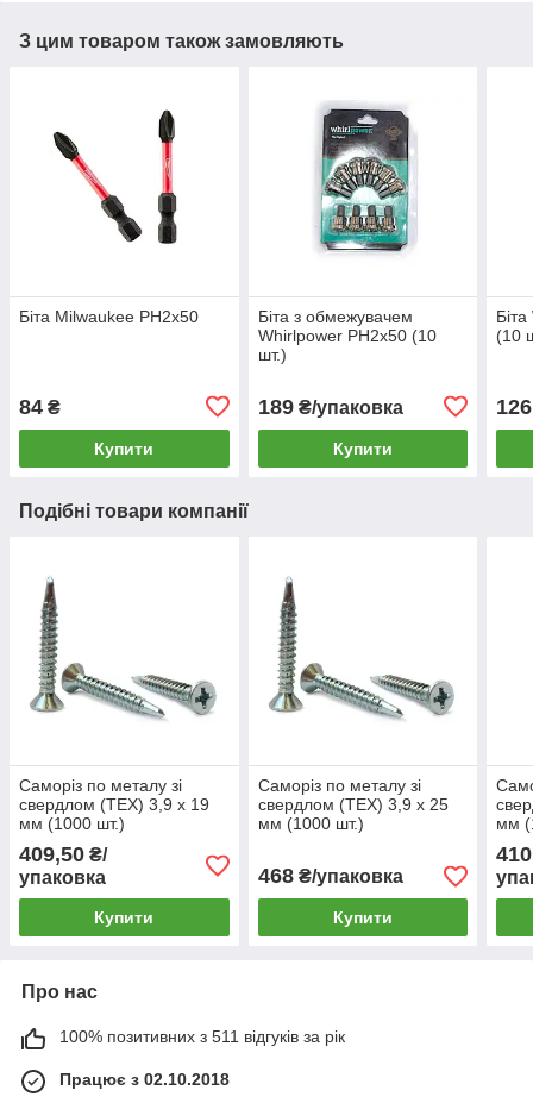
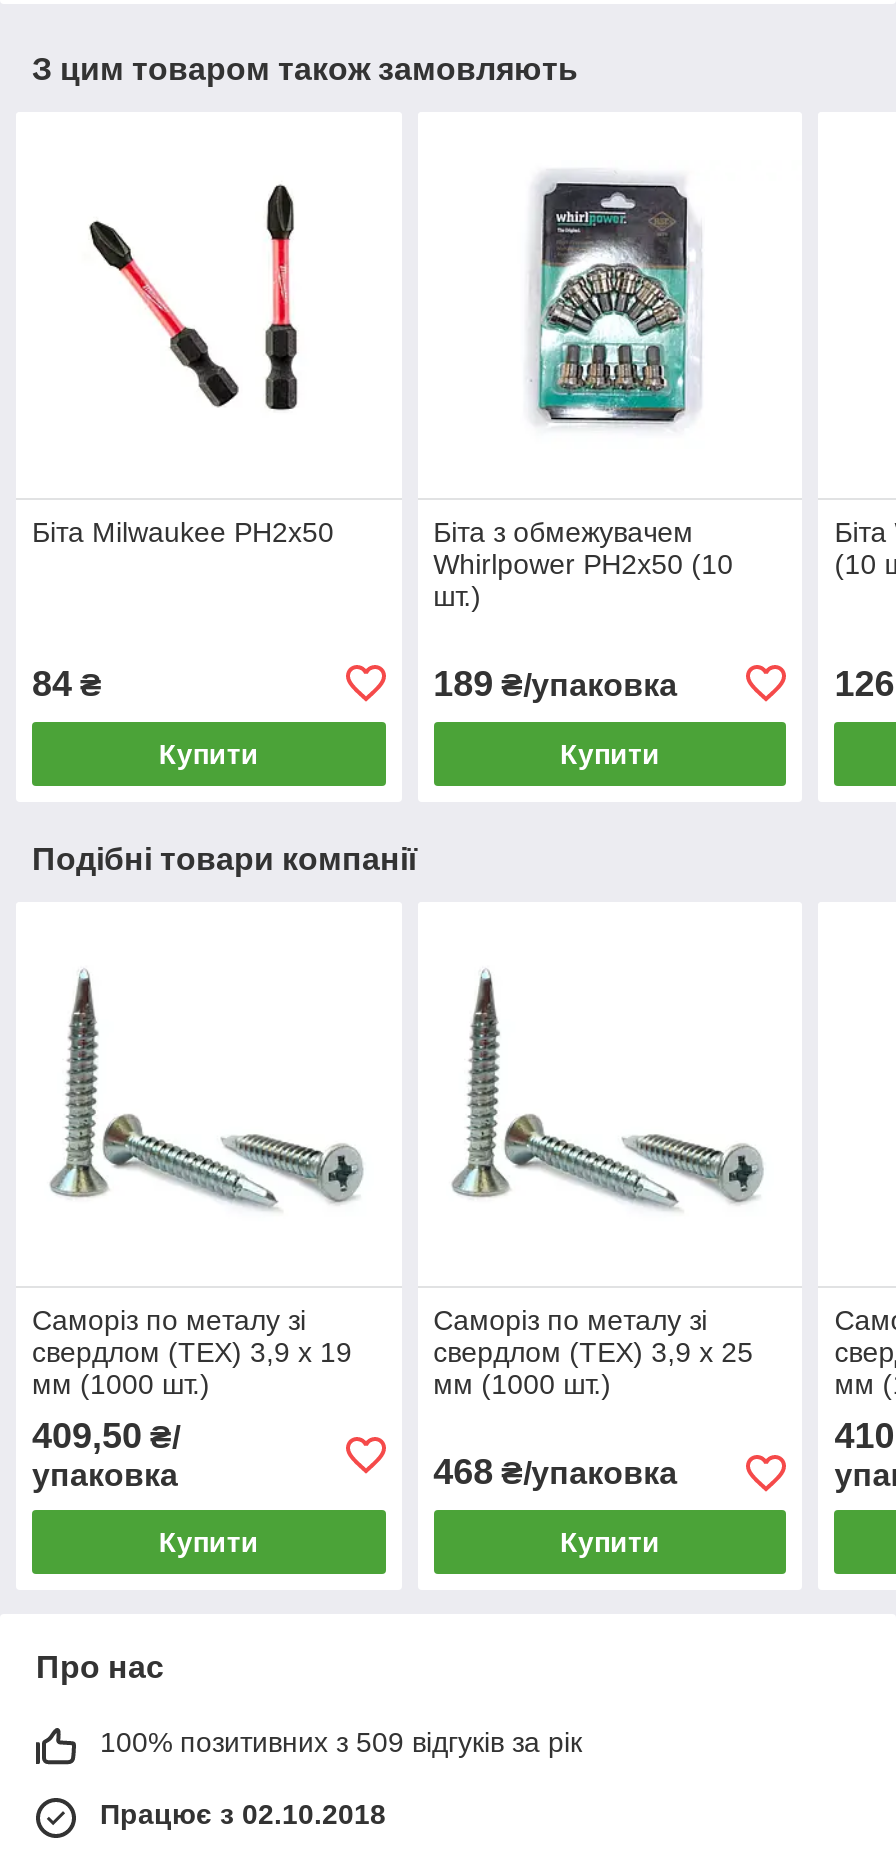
[59,1027,345,1046] 100% позитивних з 511 відгуків за рік -> [100,1727,582,1759] 100% позитивних з 509 відгуків за рік

